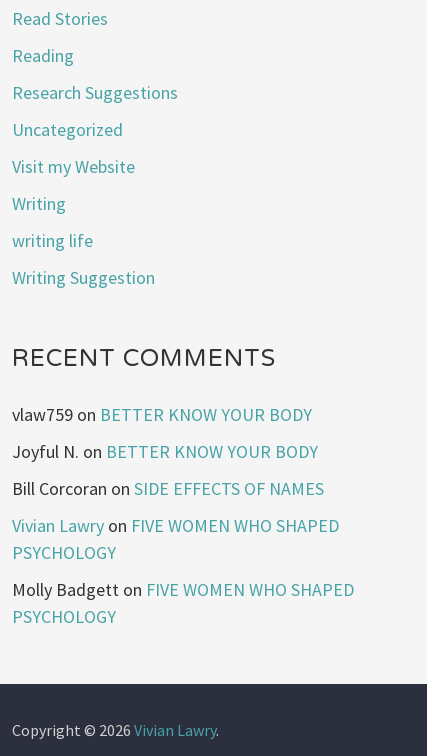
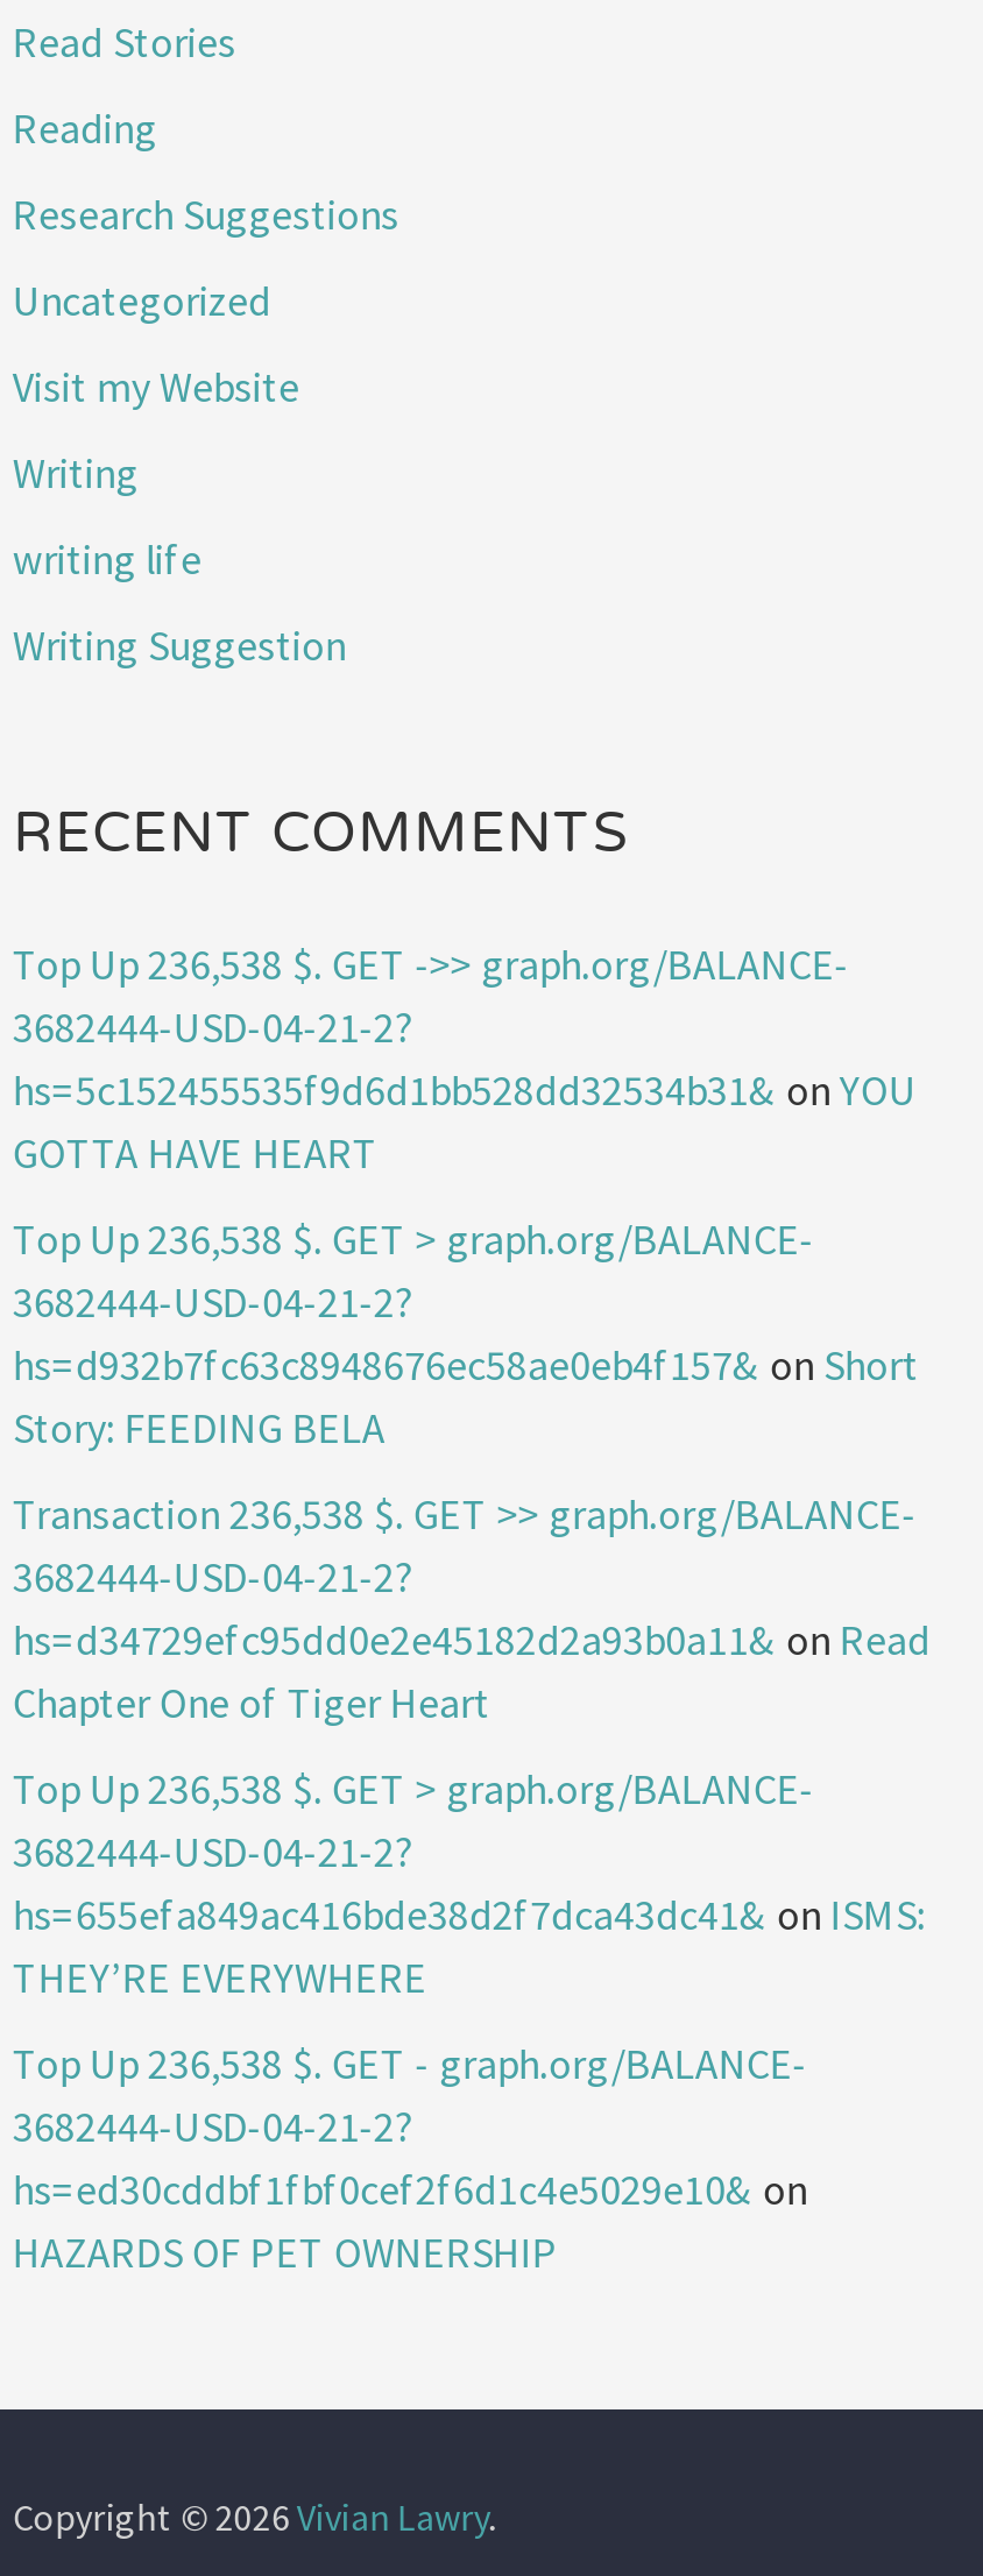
[12,403,312,426] vlaw759 on BETTER KNOW YOUR BODY -> [13,937,916,1179] Top Up 236,538 $. GET ->> graph.org/BALANCE- | 3682444-USD-04-21-2? | hs=5c152455535f9d6d1bb528dd32534b31& on YOU | GOTTA HAVE HEART
[12,440,318,463] Joyful N. on BETTER KNOW YOUR BODY -> [13,1212,919,1454] Top Up 236,538 $. GET > graph.org/BALANCE- | 3682444-USD-04-21-2? | hs=d932b7fc63c8948676ec58ae0eb4f157& on Short | Story: FEEDING BELA
[12,477,324,500] Bill Corcoran on SIDE EFFECTS OF NAMES -> [13,1487,930,1729] Transaction 236,538 $. GET >> graph.org/BALANCE- | 3682444-USD-04-21-2? | hs=d34729efc95dd0e2e45182d2a93b0a11& on Read | Chapter One of Tiger Heart
[12,514,339,564] Vivian Lawry on FIVE WOMEN WHO SHAPED | PSYCHOLOGY -> [13,1762,926,2004] Top Up 236,538 $. GET > graph.org/BALANCE- | 3682444-USD-04-21-2? | hs=655efa849ac416bde38d2f7dca43dc41& on ISMS: | THEY’RE EVERYWHERE
[12,578,354,628] Molly Badgett on FIVE WOMEN WHO SHAPED | PSYCHOLOGY -> [13,2037,807,2279] Top Up 236,538 $. GET - graph.org/BALANCE- | 3682444-USD-04-21-2? | hs=ed30cddbf1fbf0cef2f6d1c4e5029e10& on | HAZARDS OF PET OWNERSHIP

